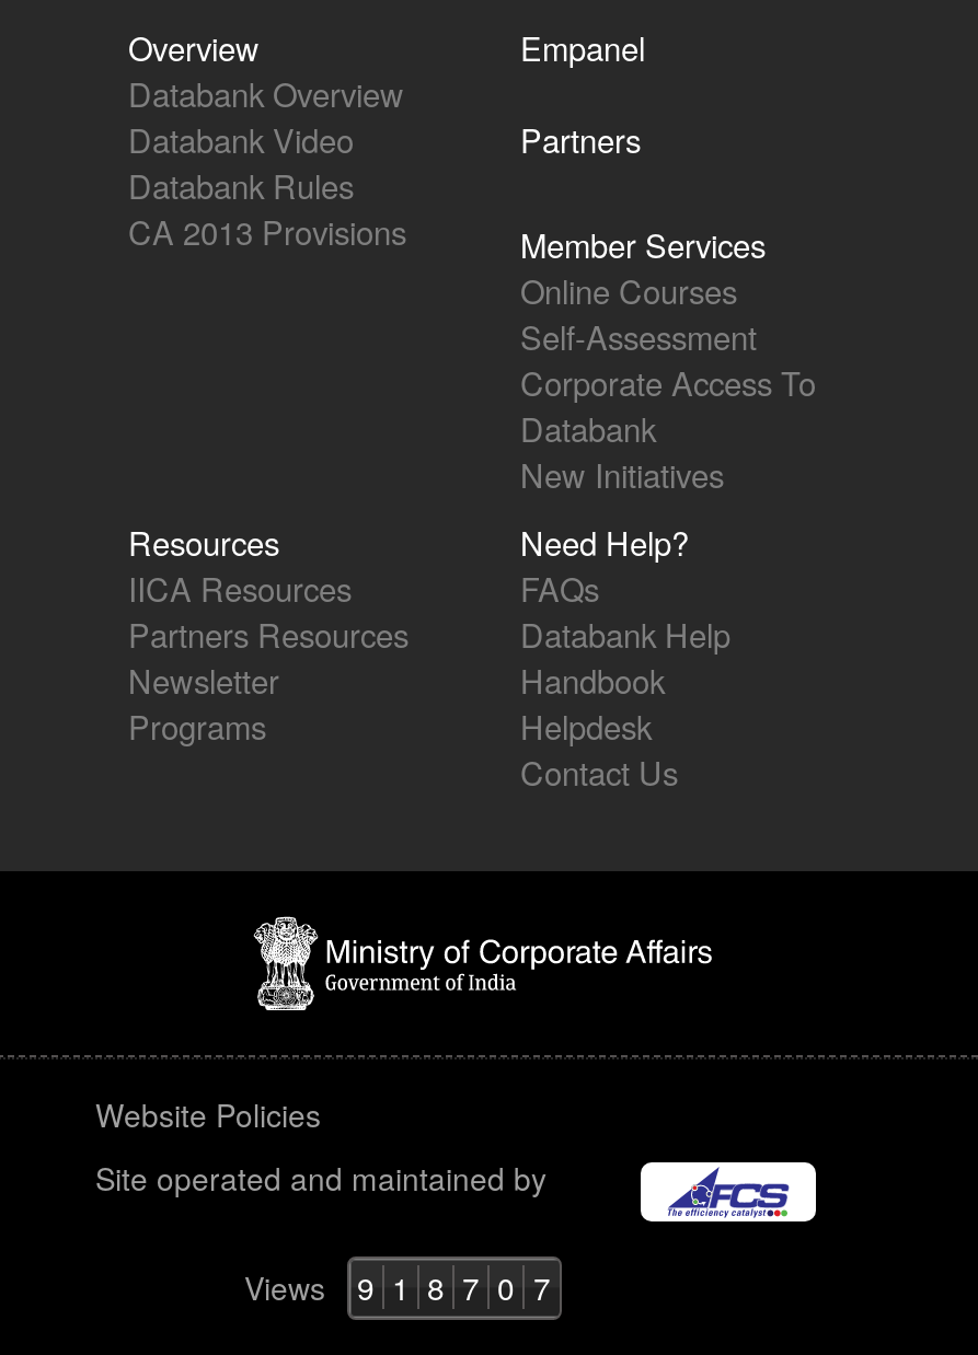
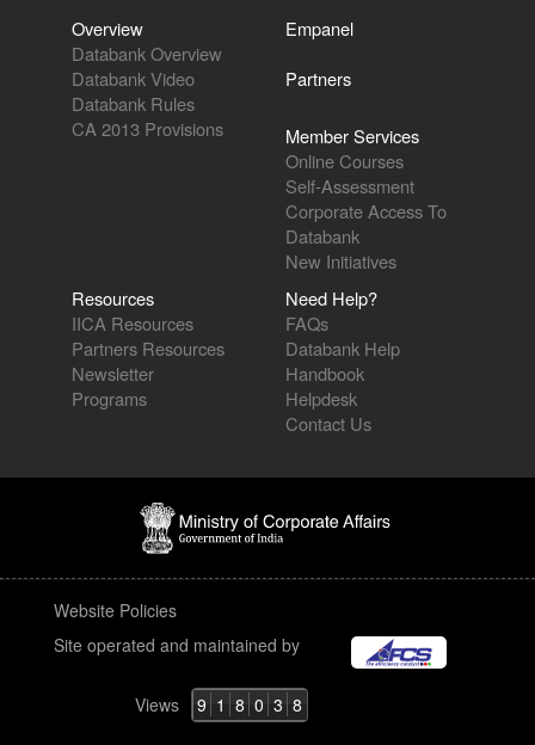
[244,1265,551,1309] Views 9 1 8 7 0 7 -> [135,692,302,716] Views 9 1 8 0 3 8

